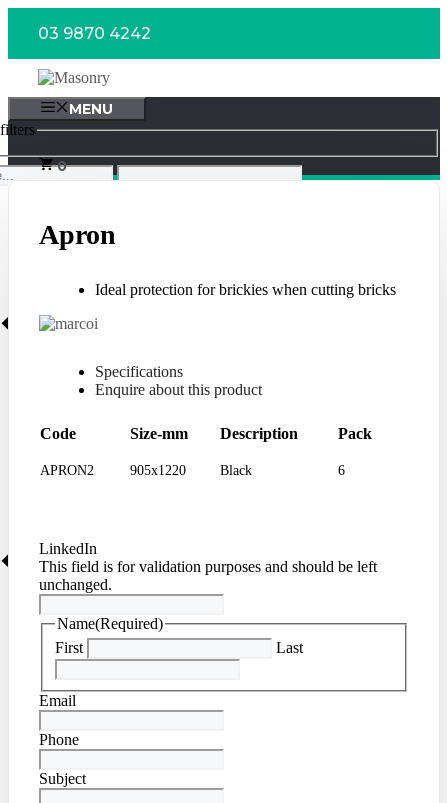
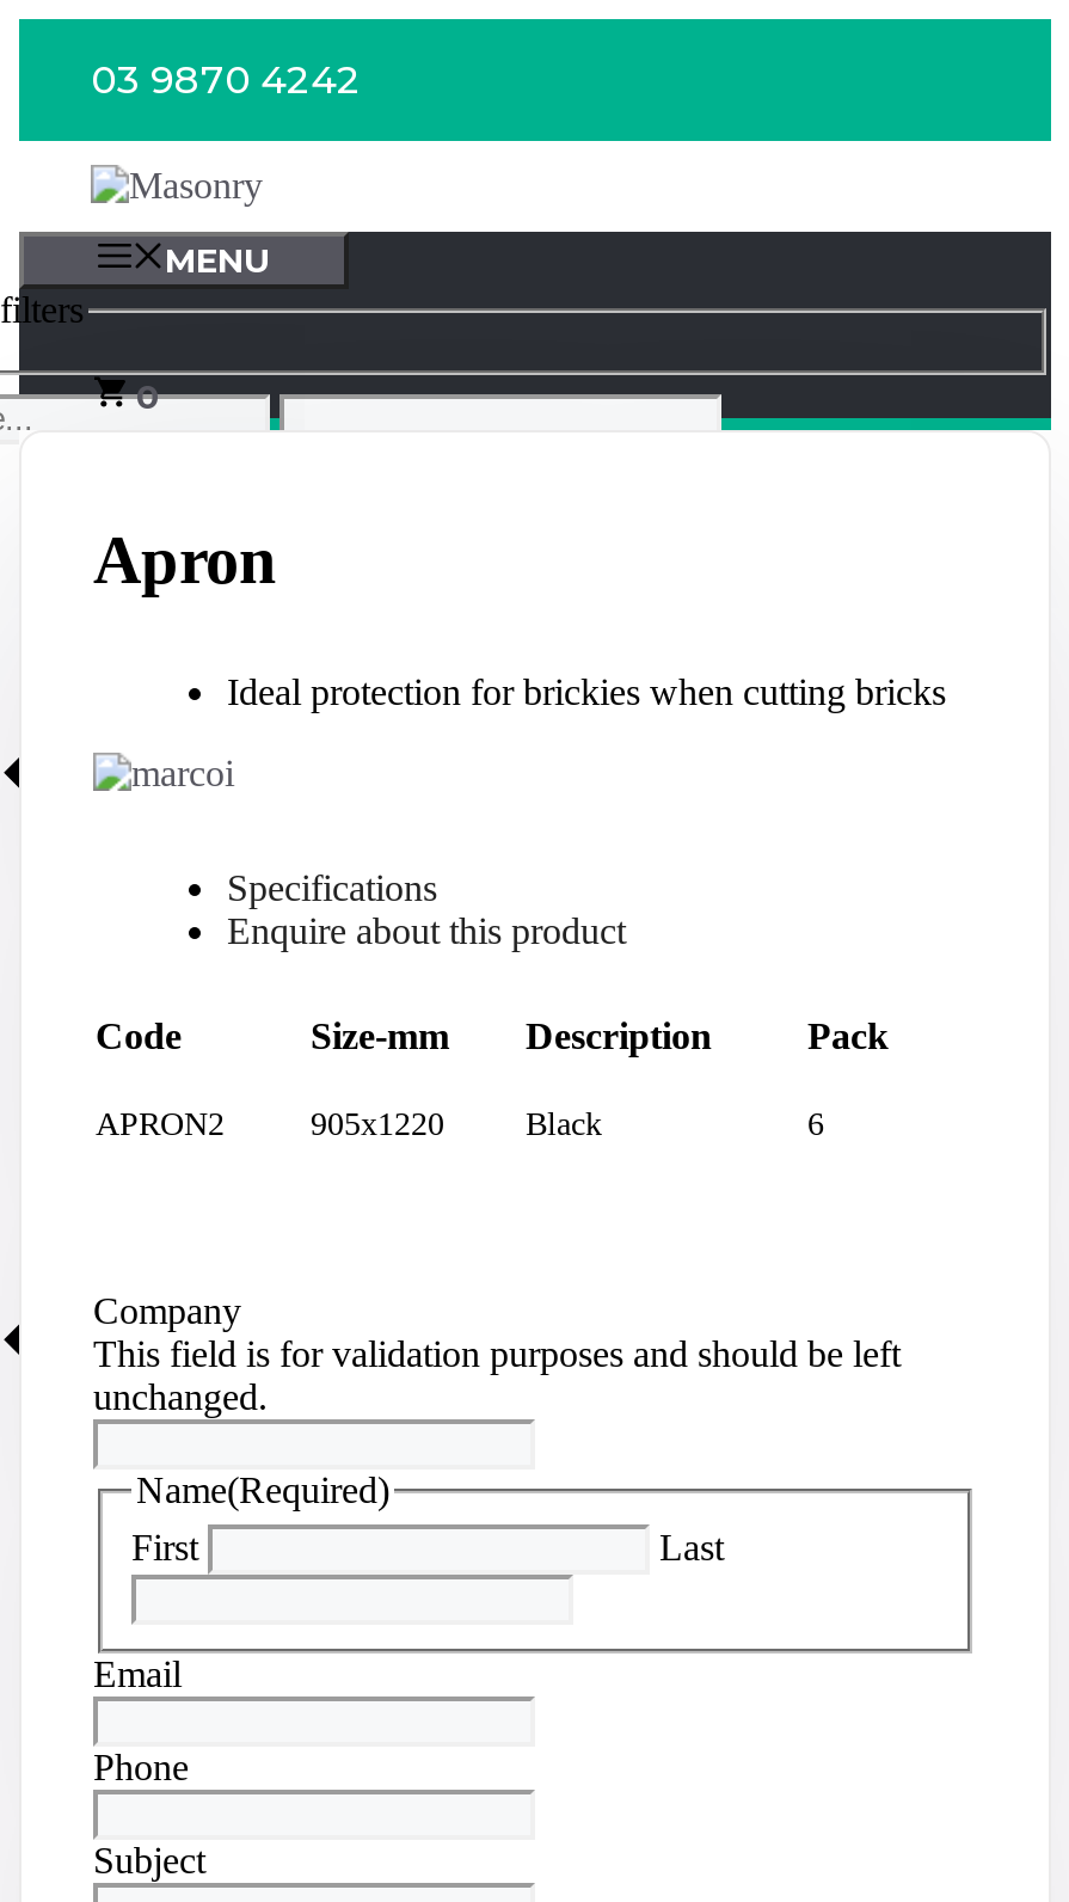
[39,540,97,557] LinkedIn -> [93,1289,241,1330] Company

